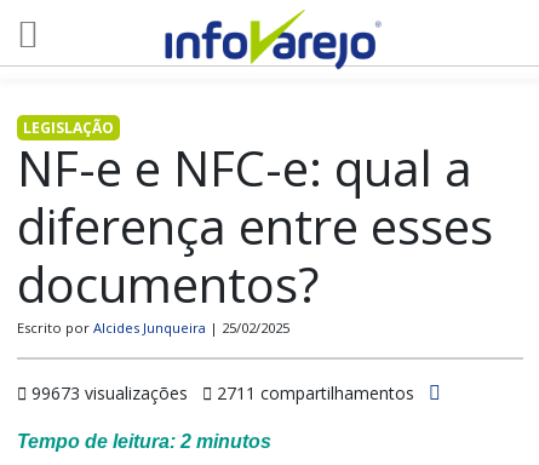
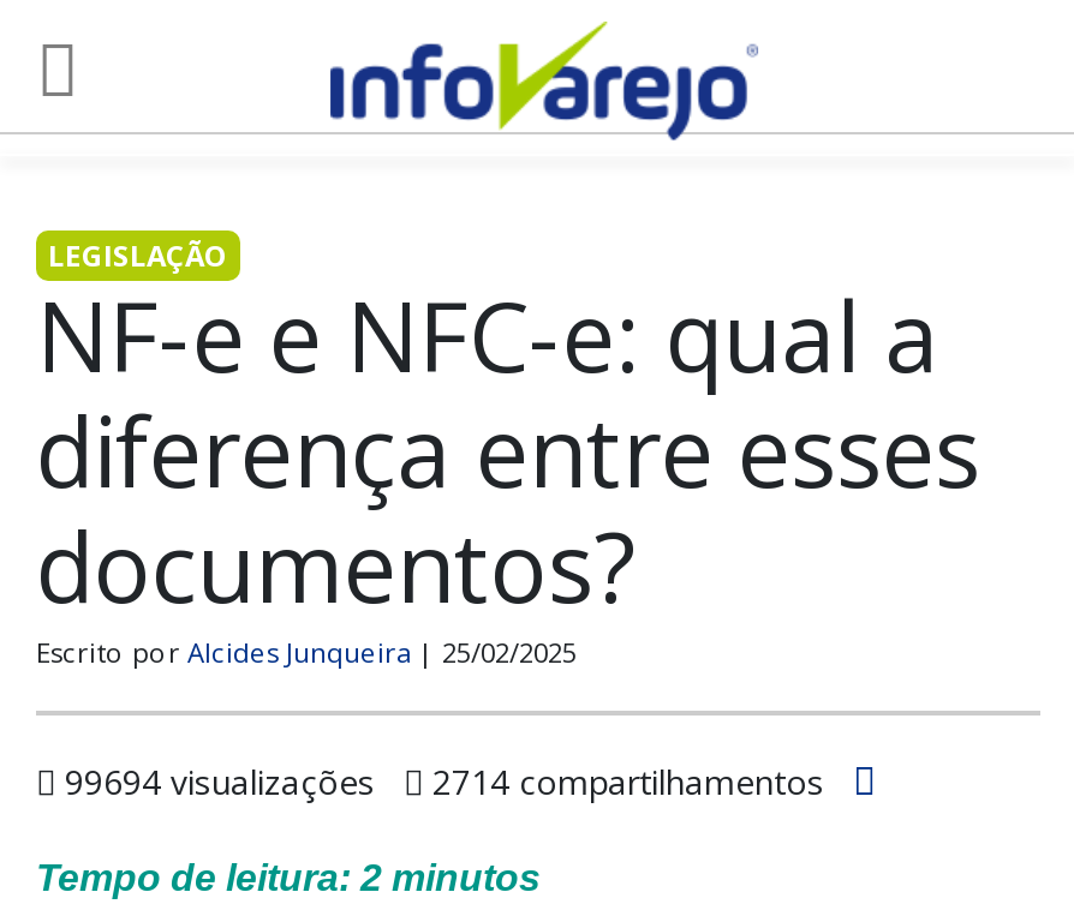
[27,381,188,404] 99673 visualizações -> [55,759,375,804] 99694 visualizações
[212,381,414,404] 2711 compartilhamentos -> [423,759,824,804] 2714 compartilhamentos

